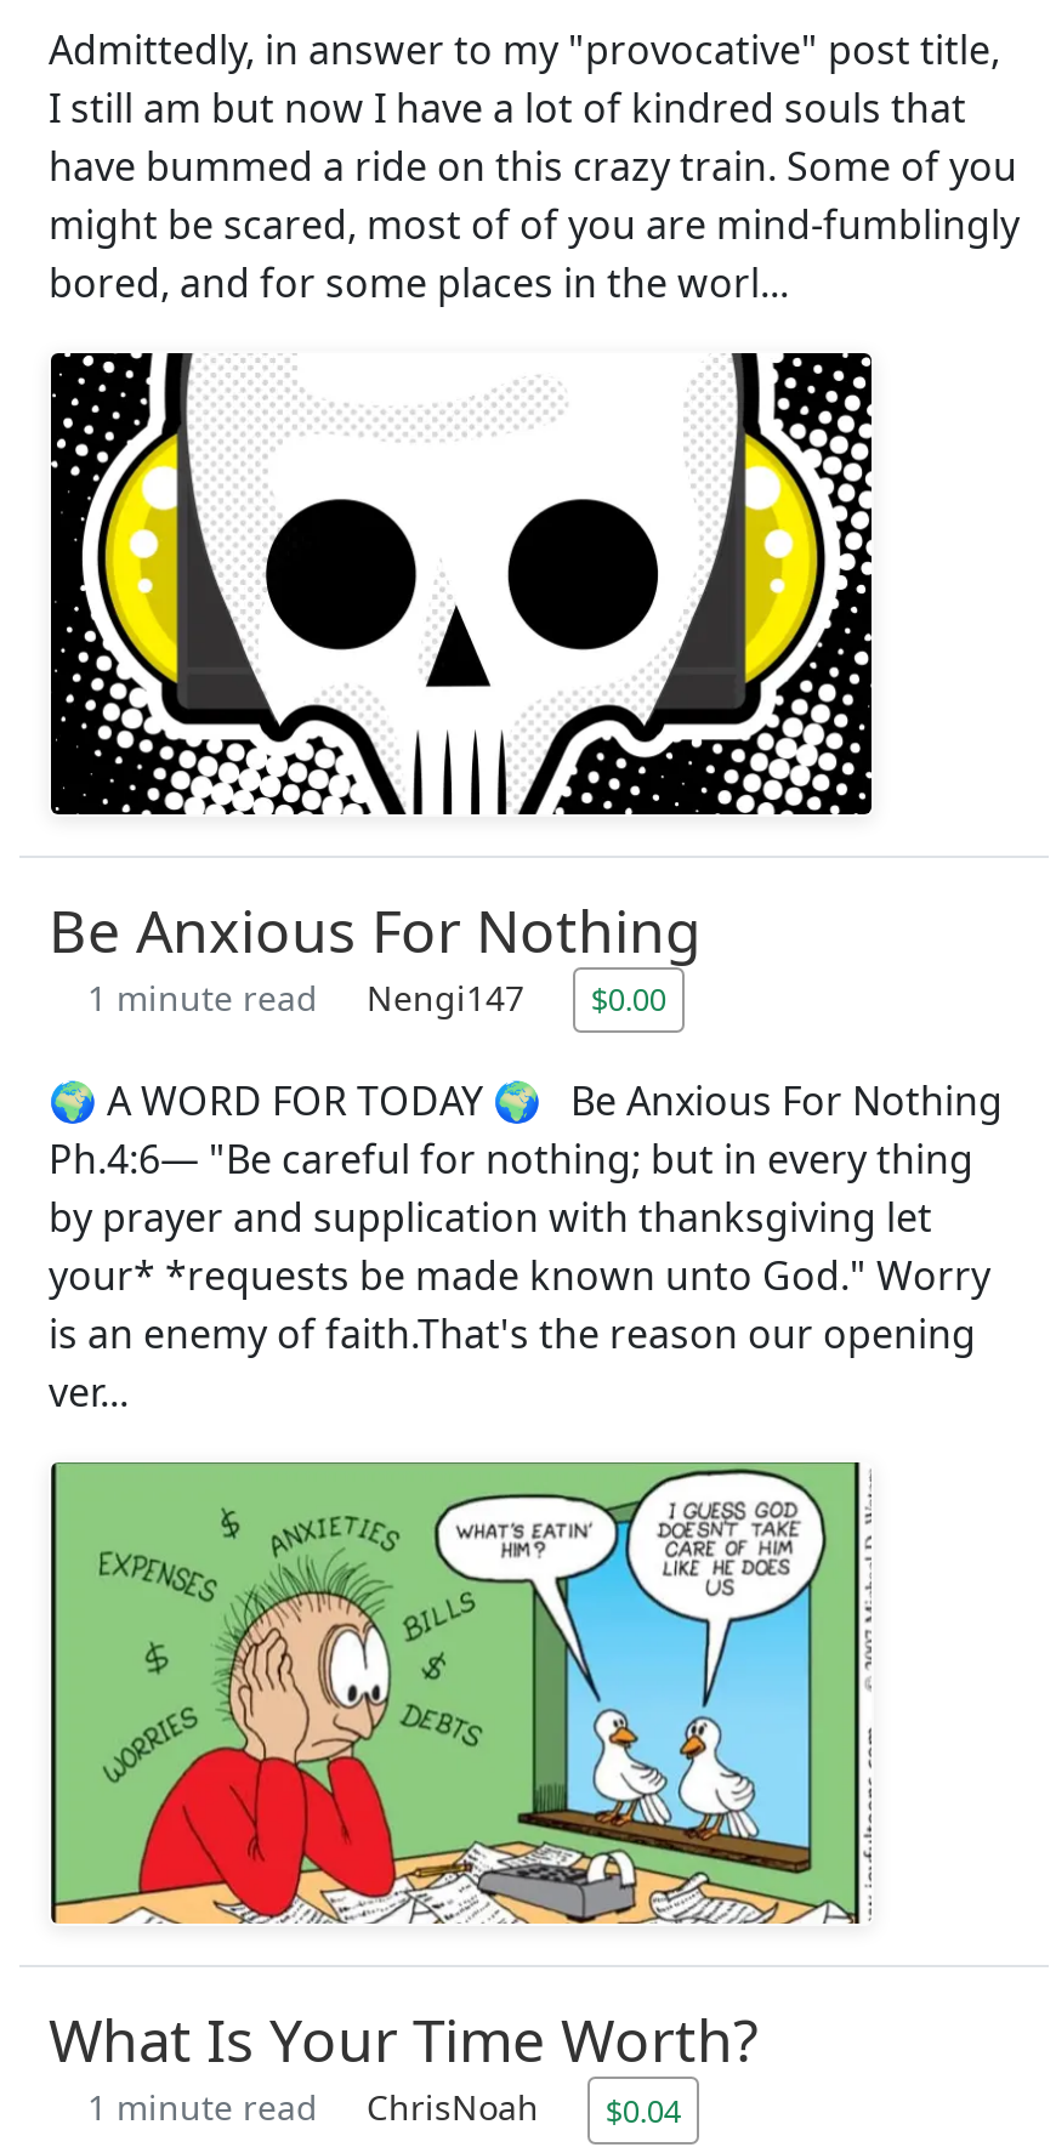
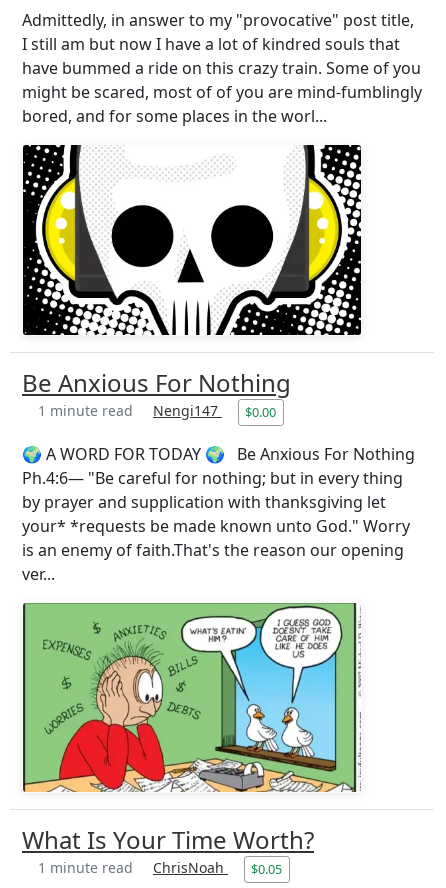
[87,2083,681,2131] 1 minute read ChrisNoah $0.04 -> [38,858,282,878] 1 minute read ChrisNoah $0.05

